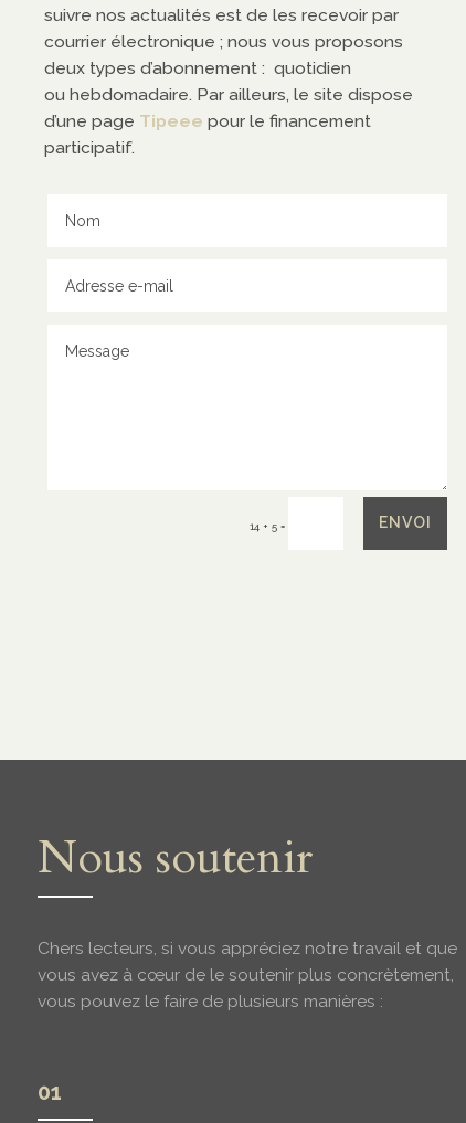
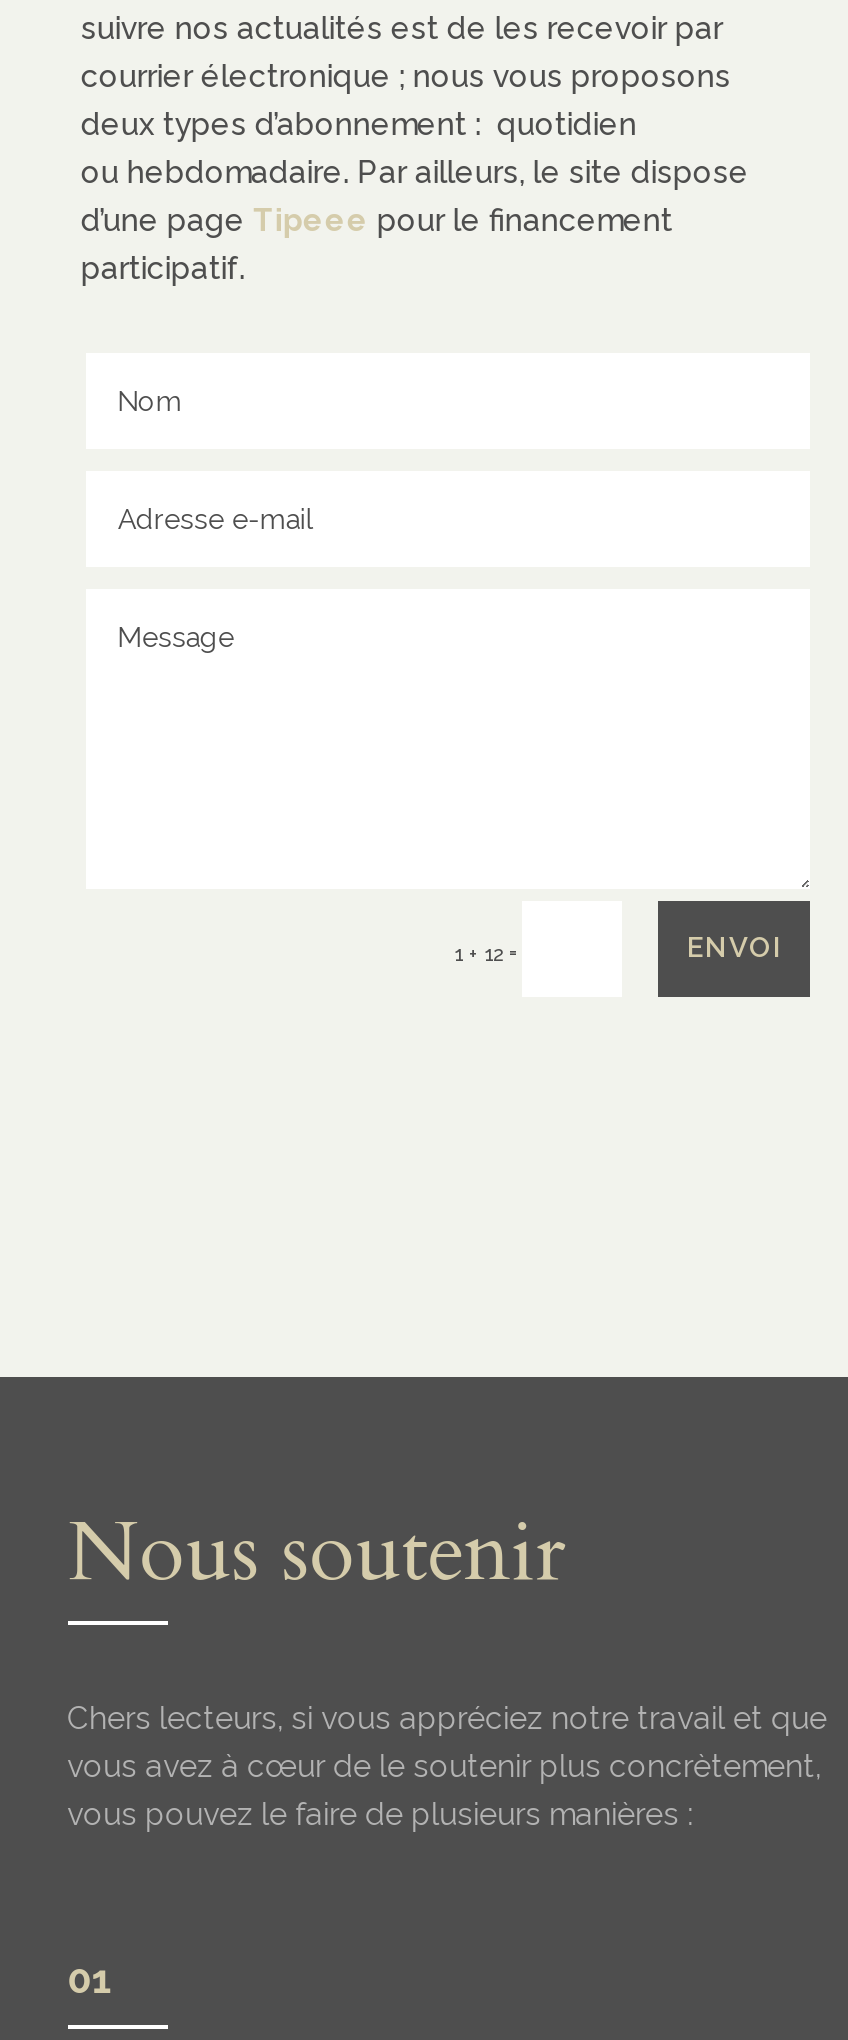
[250,519,289,532] 14 + 5 = -> [455,940,523,964] 1 + 12 =

